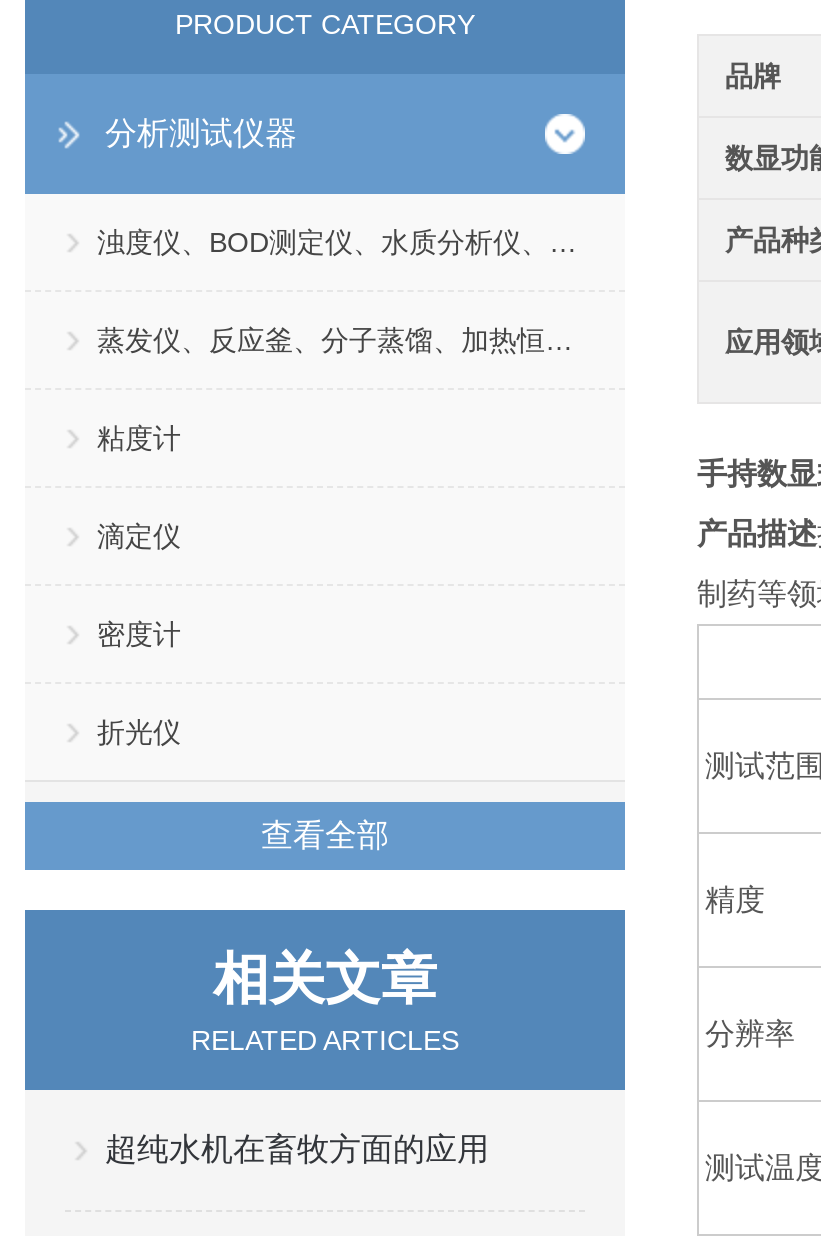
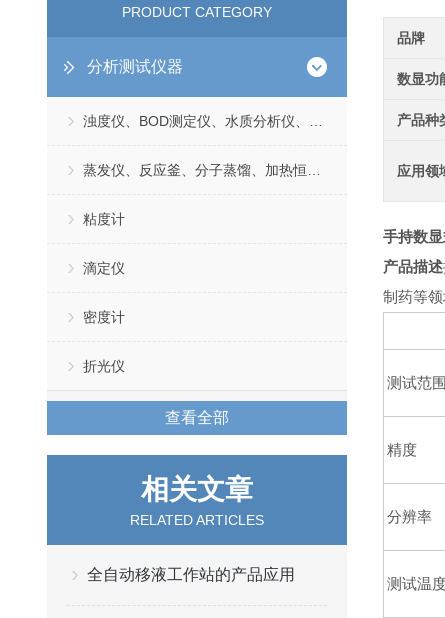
[105,1132,489,1166] 超纯水机在畜牧方面的应用 -> [87,566,295,583] 全自动移液工作站的产品应用

